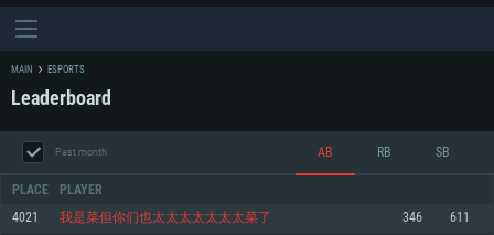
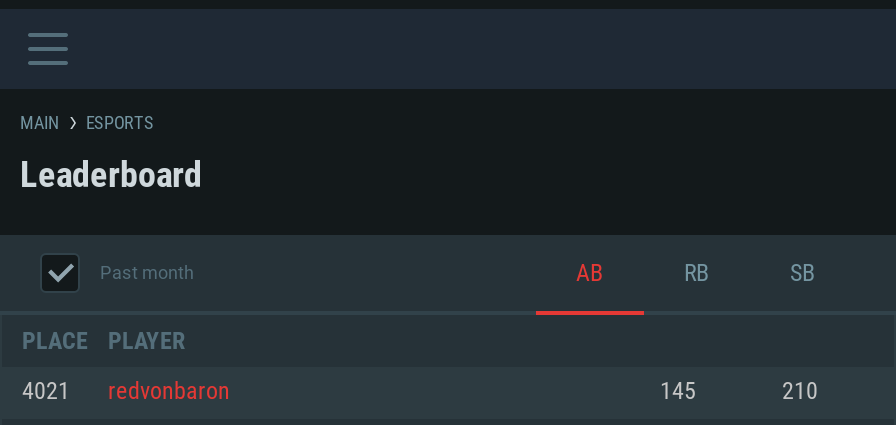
[60,212,470,224] 我是菜但你们也太太太太太太太菜了 | 346 | 611 -> [108,381,818,403] redvonbaron | 145 | 210

